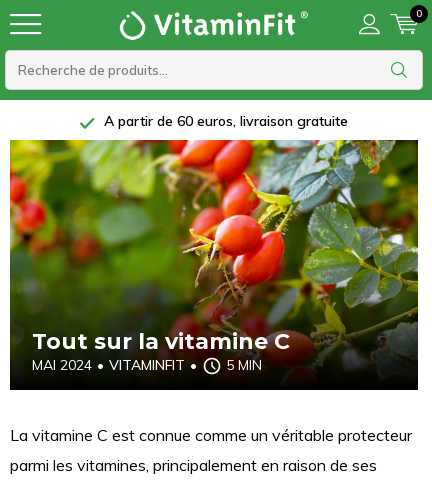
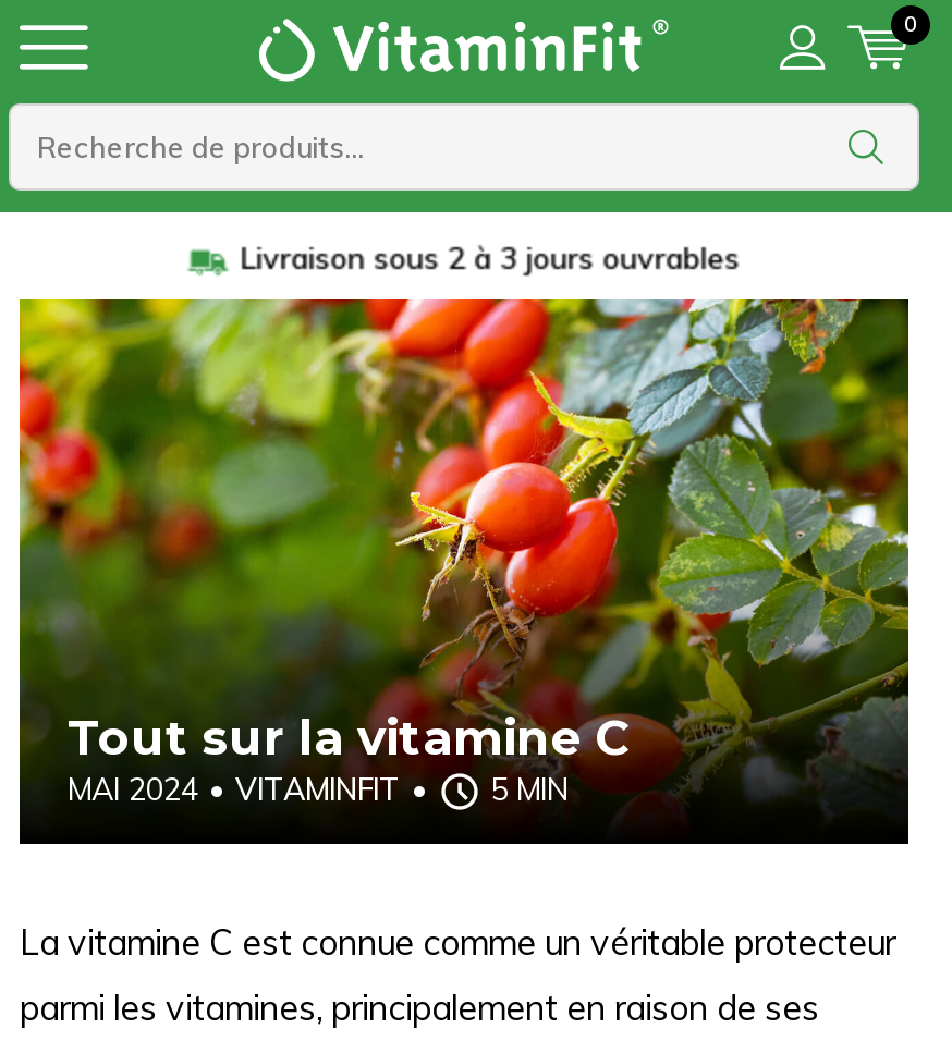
[100,112,348,130] A partir de 60 euros, livraison gratuite -> [232,238,740,278] Livraison sous 2 à 3 jours ouvrables

